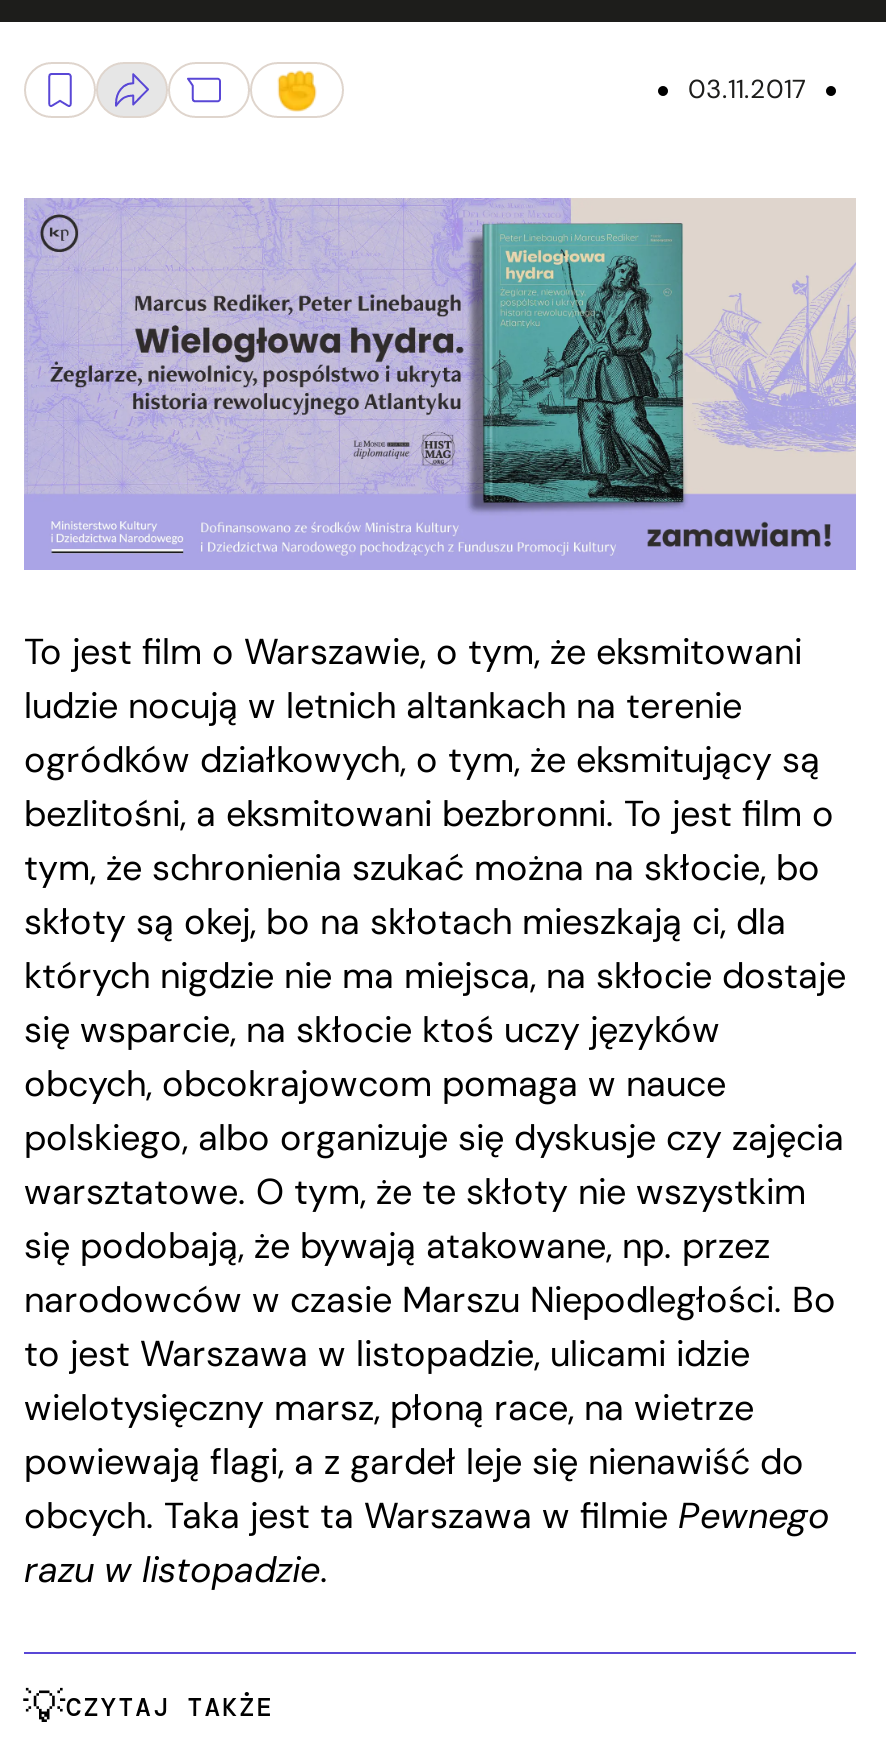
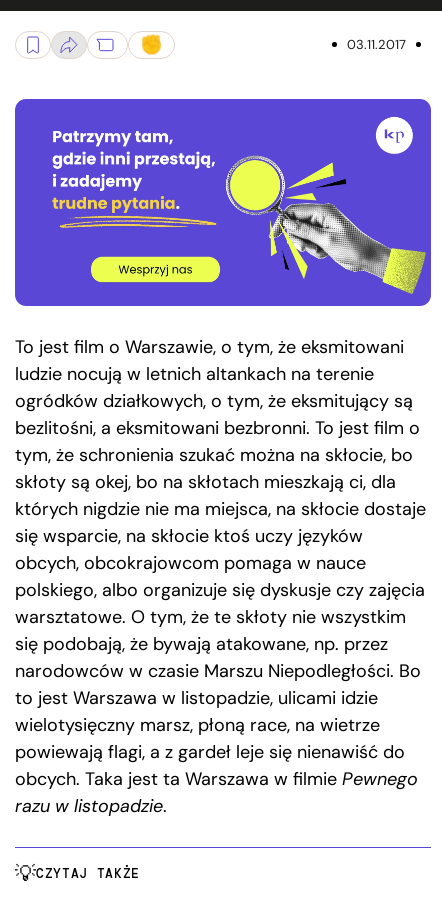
[26,198,856,572] [image] -> [15,98,432,307] [image]

